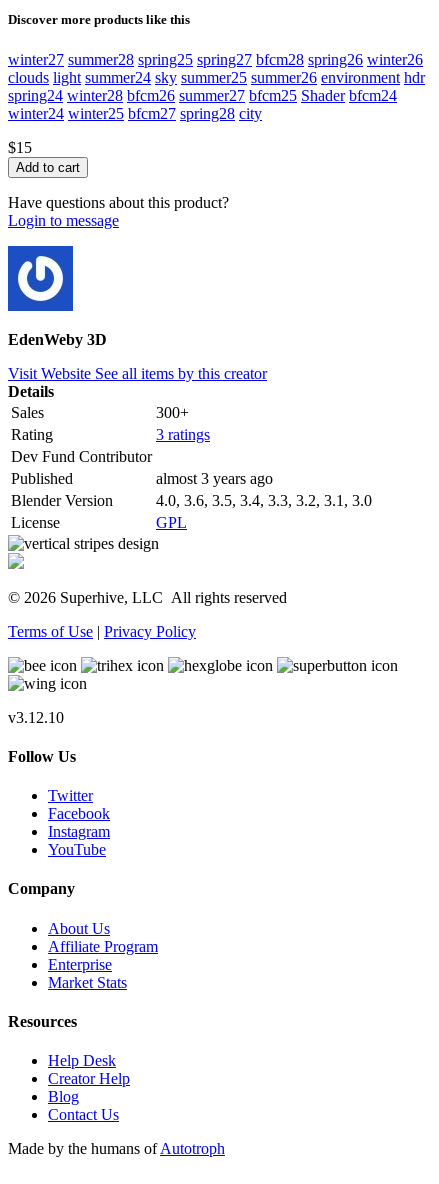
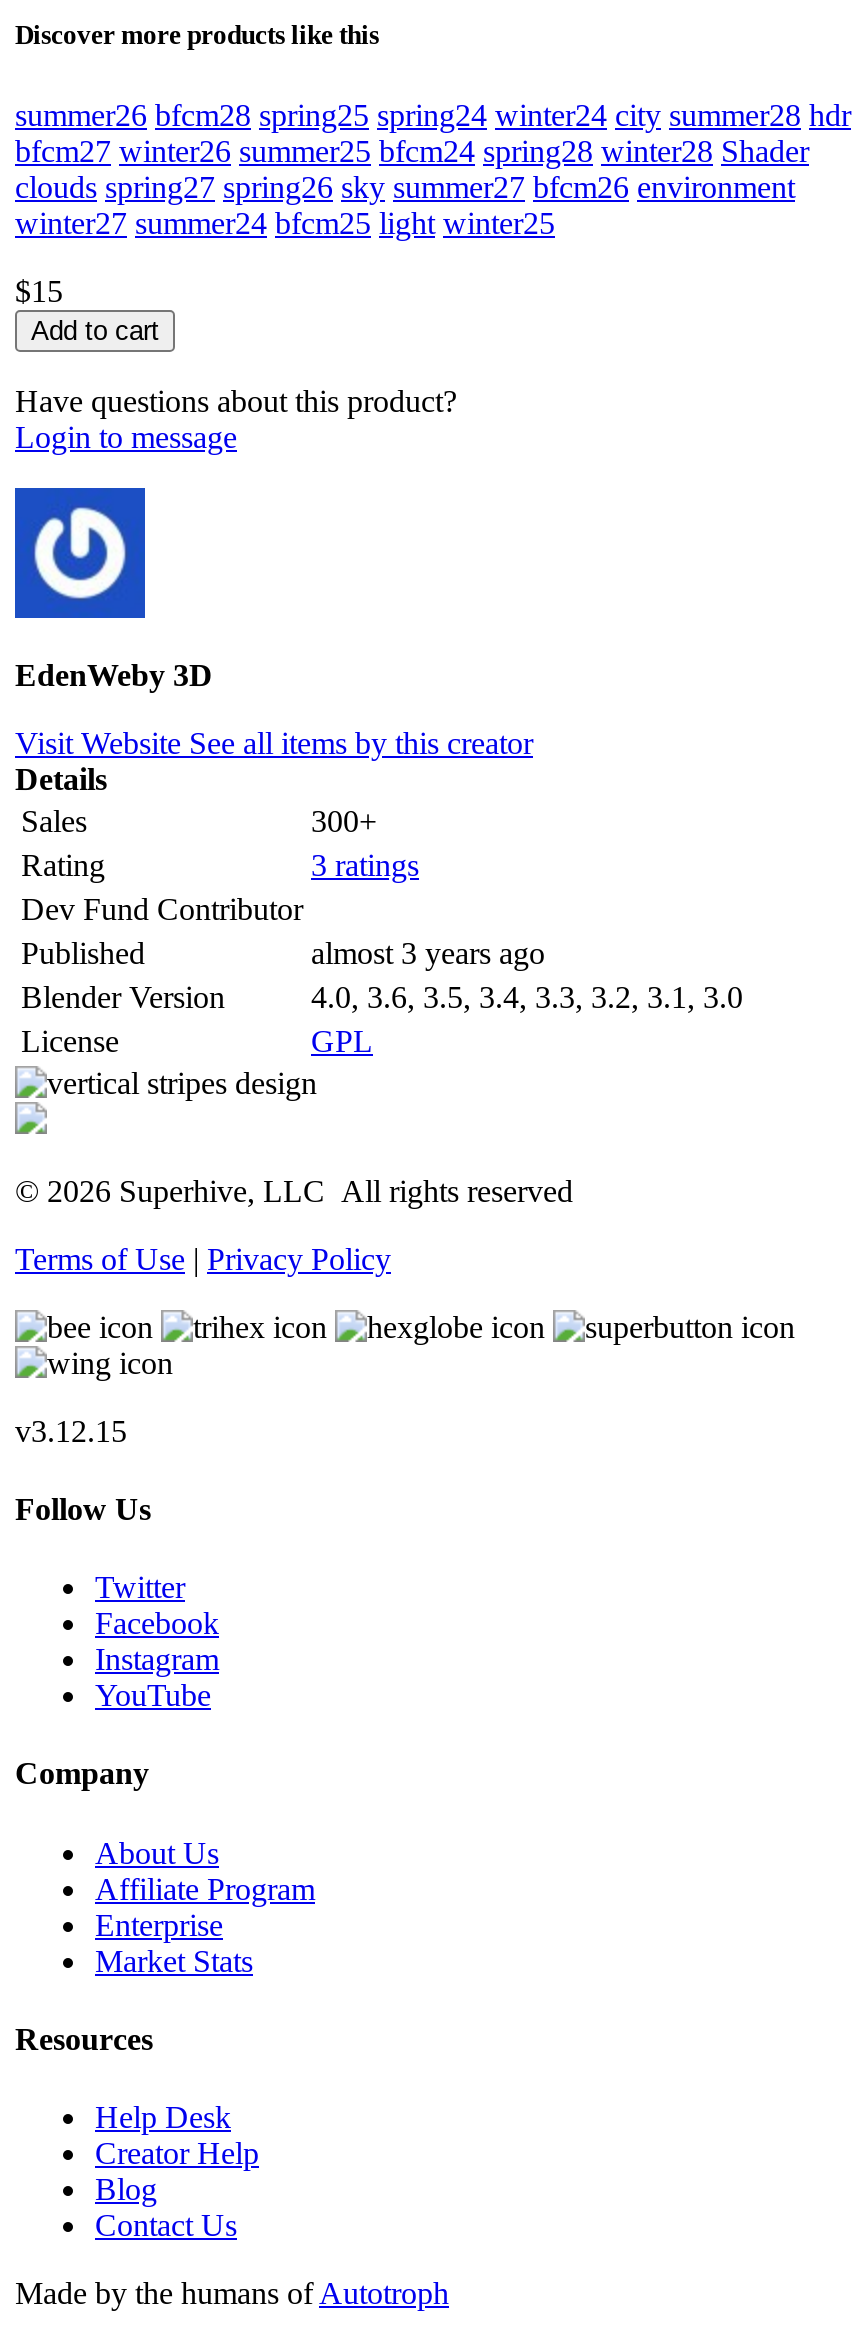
[8,51,425,122] winter27 summer28 spring25 spring27 bfcm28 spring26 winter26 | clouds light summer24 sky summer25 summer26 environment hdr | spring24 winter28 bfcm26 summer27 bfcm25 Shader bfcm24 | winter24 winter25 bfcm27 spring28 city -> [15,97,851,239] summer26 bfcm28 spring25 spring24 winter24 city summer28 hdr | bfcm27 winter26 summer25 bfcm24 spring28 winter28 Shader | clouds spring27 spring26 sky summer27 bfcm26 environment | winter27 summer24 bfcm25 light winter25
[8,709,64,726] v3.12.10 -> [15,1413,127,1447] v3.12.15

